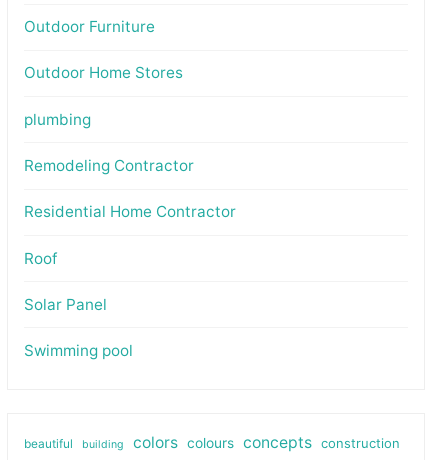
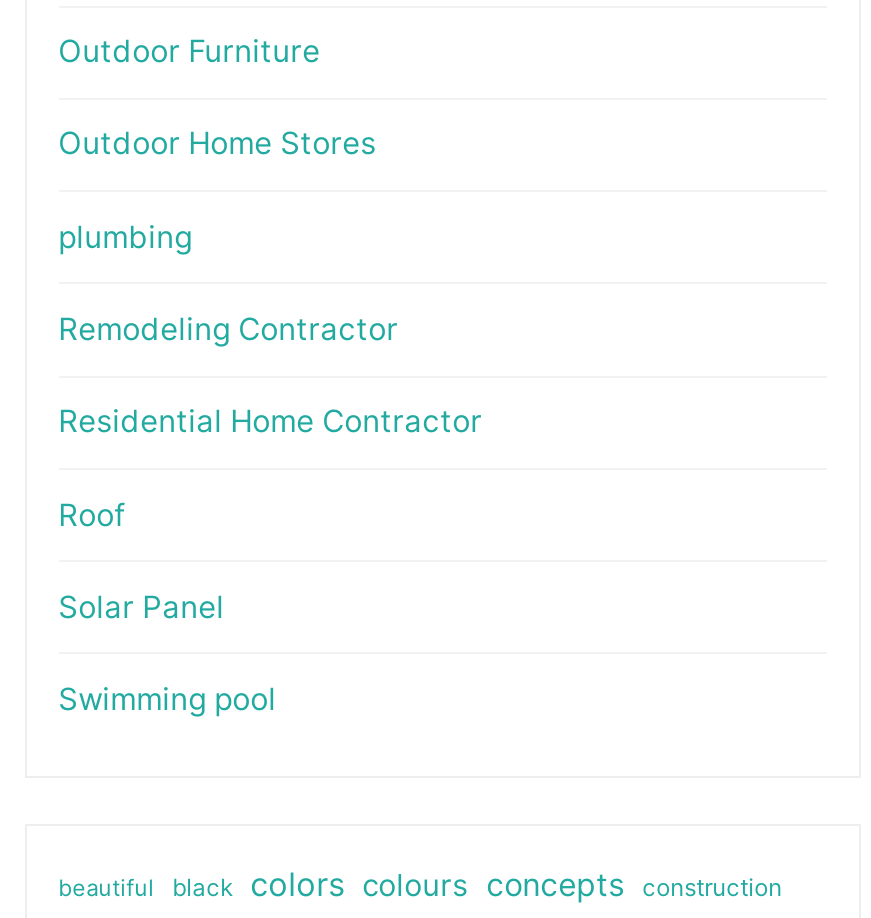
[82,433,400,452] building | colors colours concepts construction -> [172,865,782,905] black | colors colours concepts | construction

